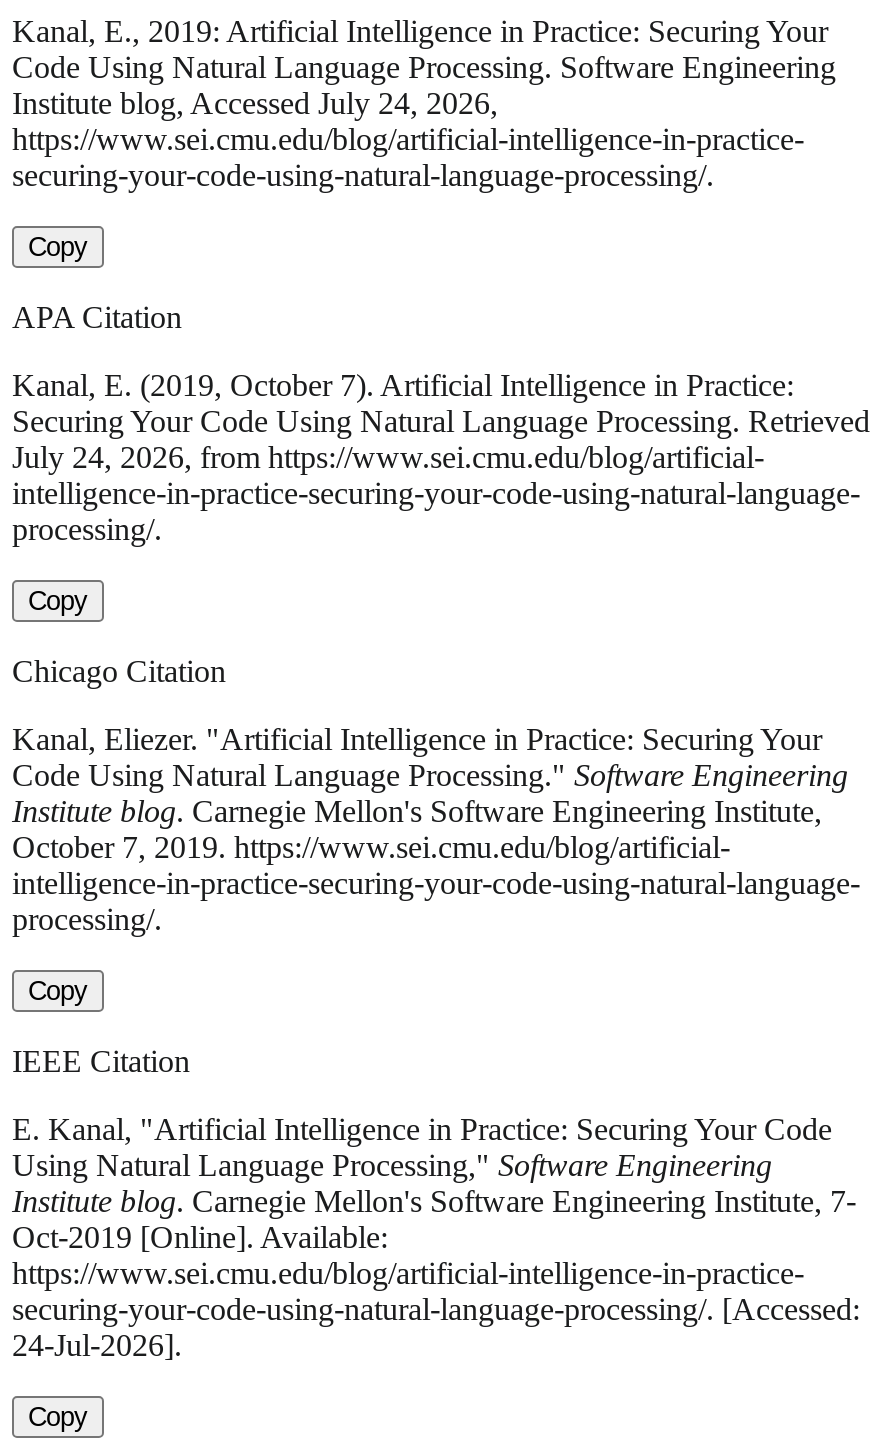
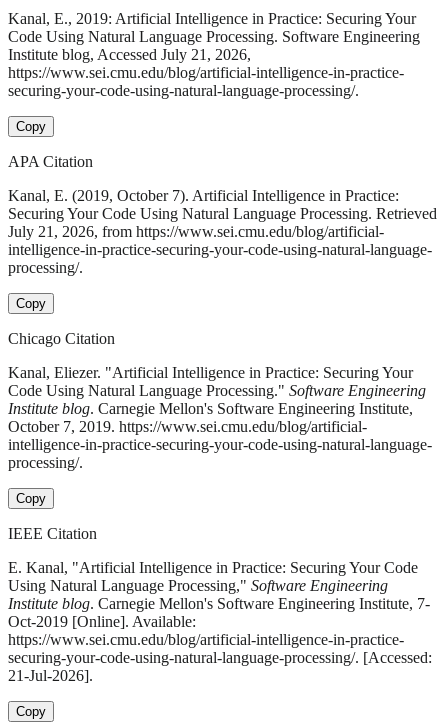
[12,86,498,120] Institute blog, Accessed July 24, 2026, -> [8,46,251,63] Institute blog, Accessed July 21, 2026,
[12,440,764,474] July 24, 2026, from https://www.sei.cmu.edu/blog/artificial- -> [8,223,384,240] July 21, 2026, from https://www.sei.cmu.edu/blog/artificial-
[12,1328,182,1362] 24-Jul-2026]. -> [8,667,93,684] 21-Jul-2026].

